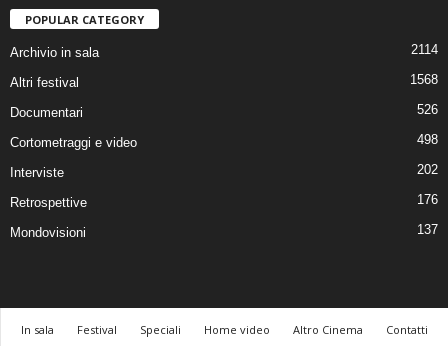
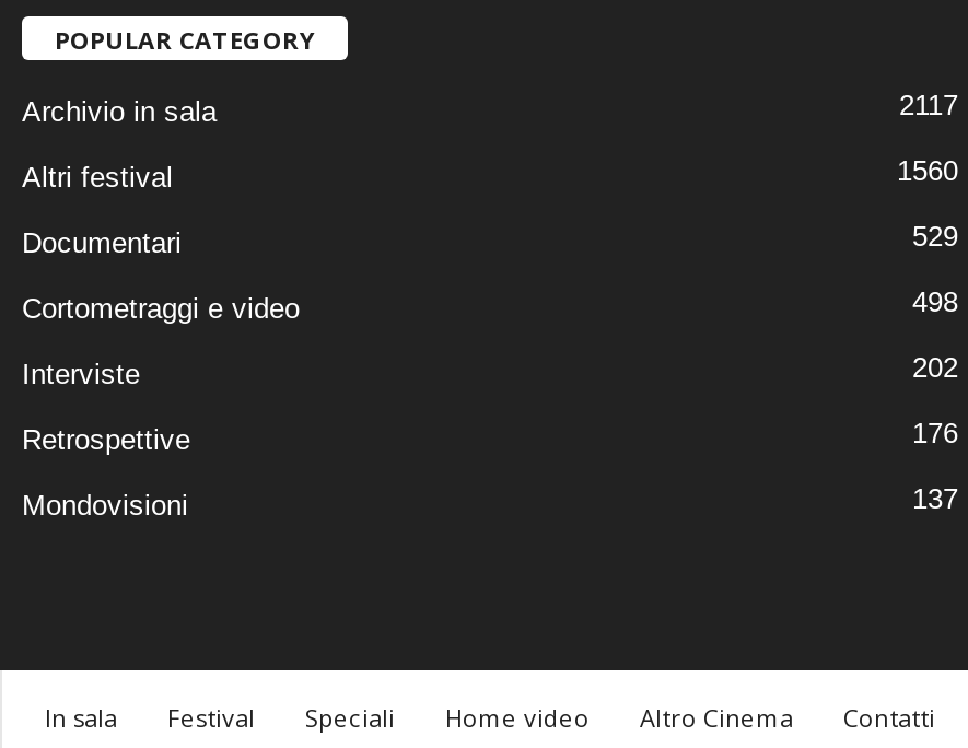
[411,42,438,57] 2114 -> [899,88,958,121] 2117
[410,72,438,87] 1568 -> [897,154,958,187] 1560
[417,102,438,117] 526 -> [912,220,958,252] 529

